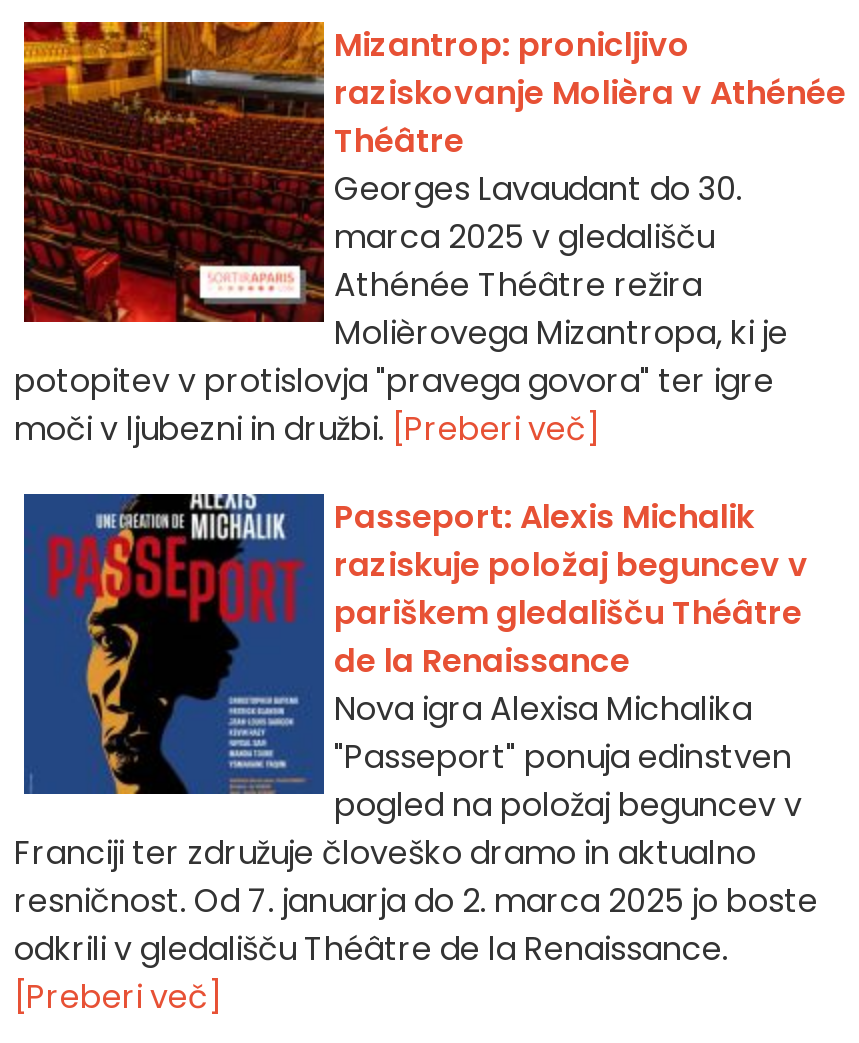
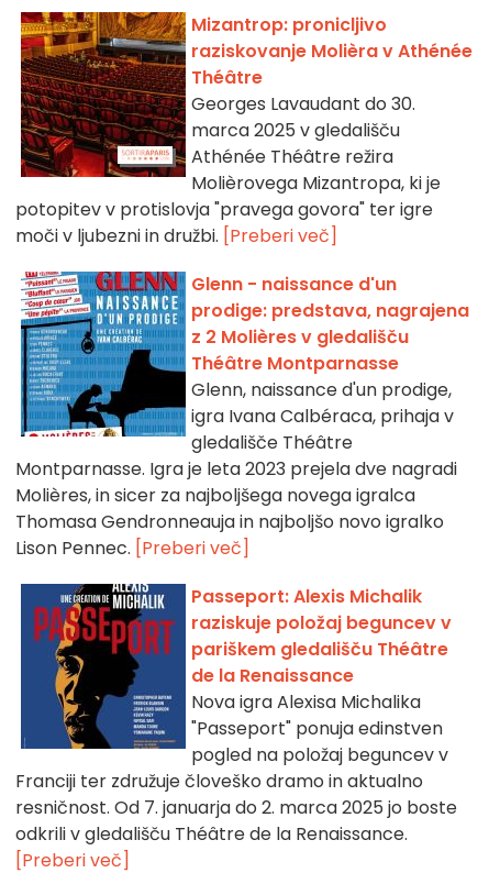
none -> [15,270,469,561] [image] | Glenn - naissance d'un | prodige: predstava, nagrajena | z 2 Molières v gledališču | Théâtre Montparnasse | Glenn, naissance d'un prodige, | igra Ivana Calbéraca, prihaja v | gledališče Théâtre | Montparnasse. Igra je leta 2023 prejela dve nagradi | Molières, in sicer za najboljšega novega igralca | Thomasa Gendronneauja in najboljšo novo igralko | Lison Pennec. [Preberi več]

